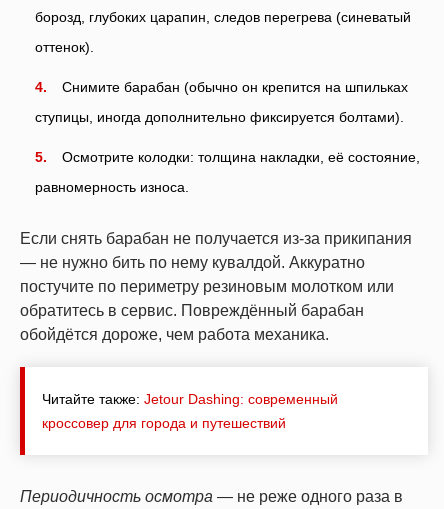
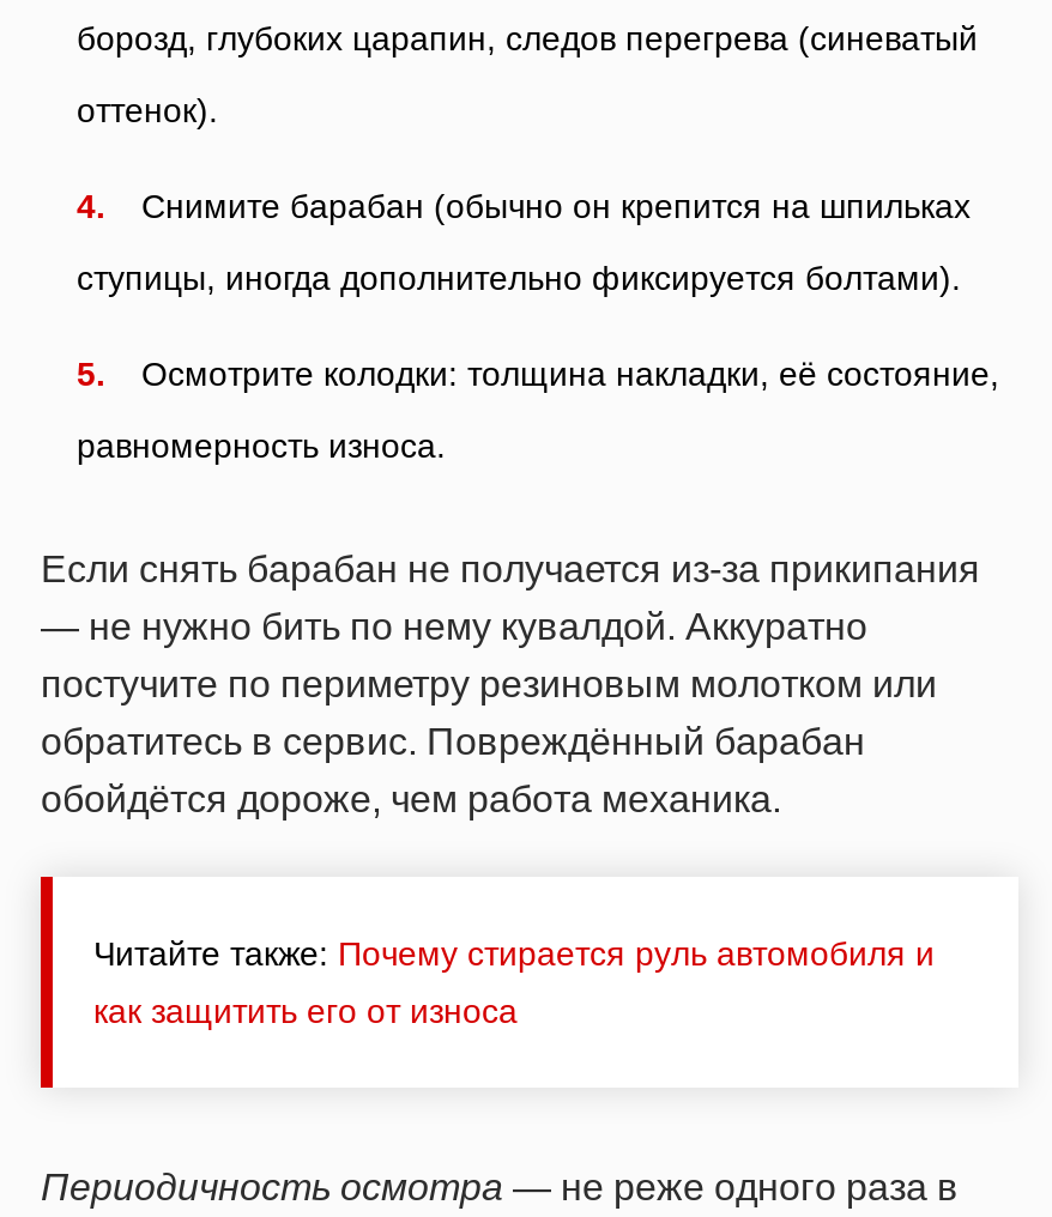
[42,391,338,407] Читайте также: Jetour Dashing: современный -> [93,935,935,973] Читайте также: Почему стирается руль автомобиля и
[42,415,286,431] кроссовер для города и путешествий -> [93,992,518,1031] как защитить его от износа

